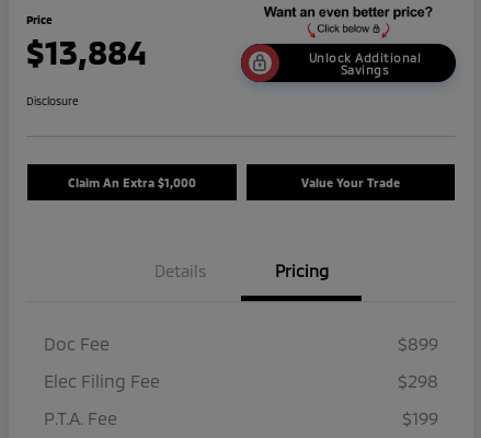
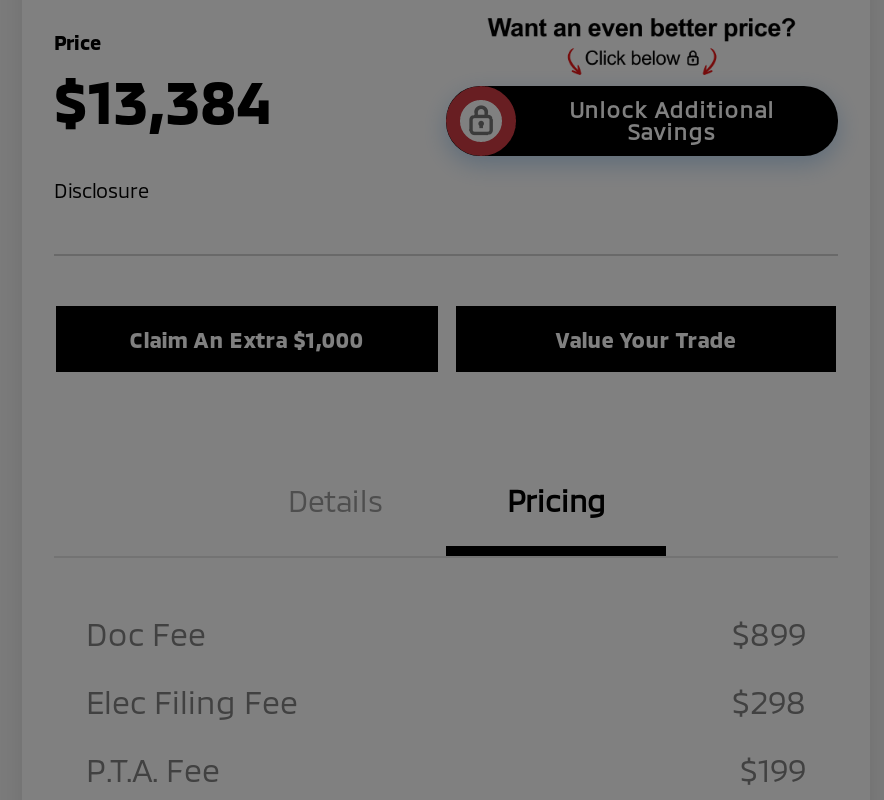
[26,32,147,71] $13,884 -> [54,64,272,136] $13,384

